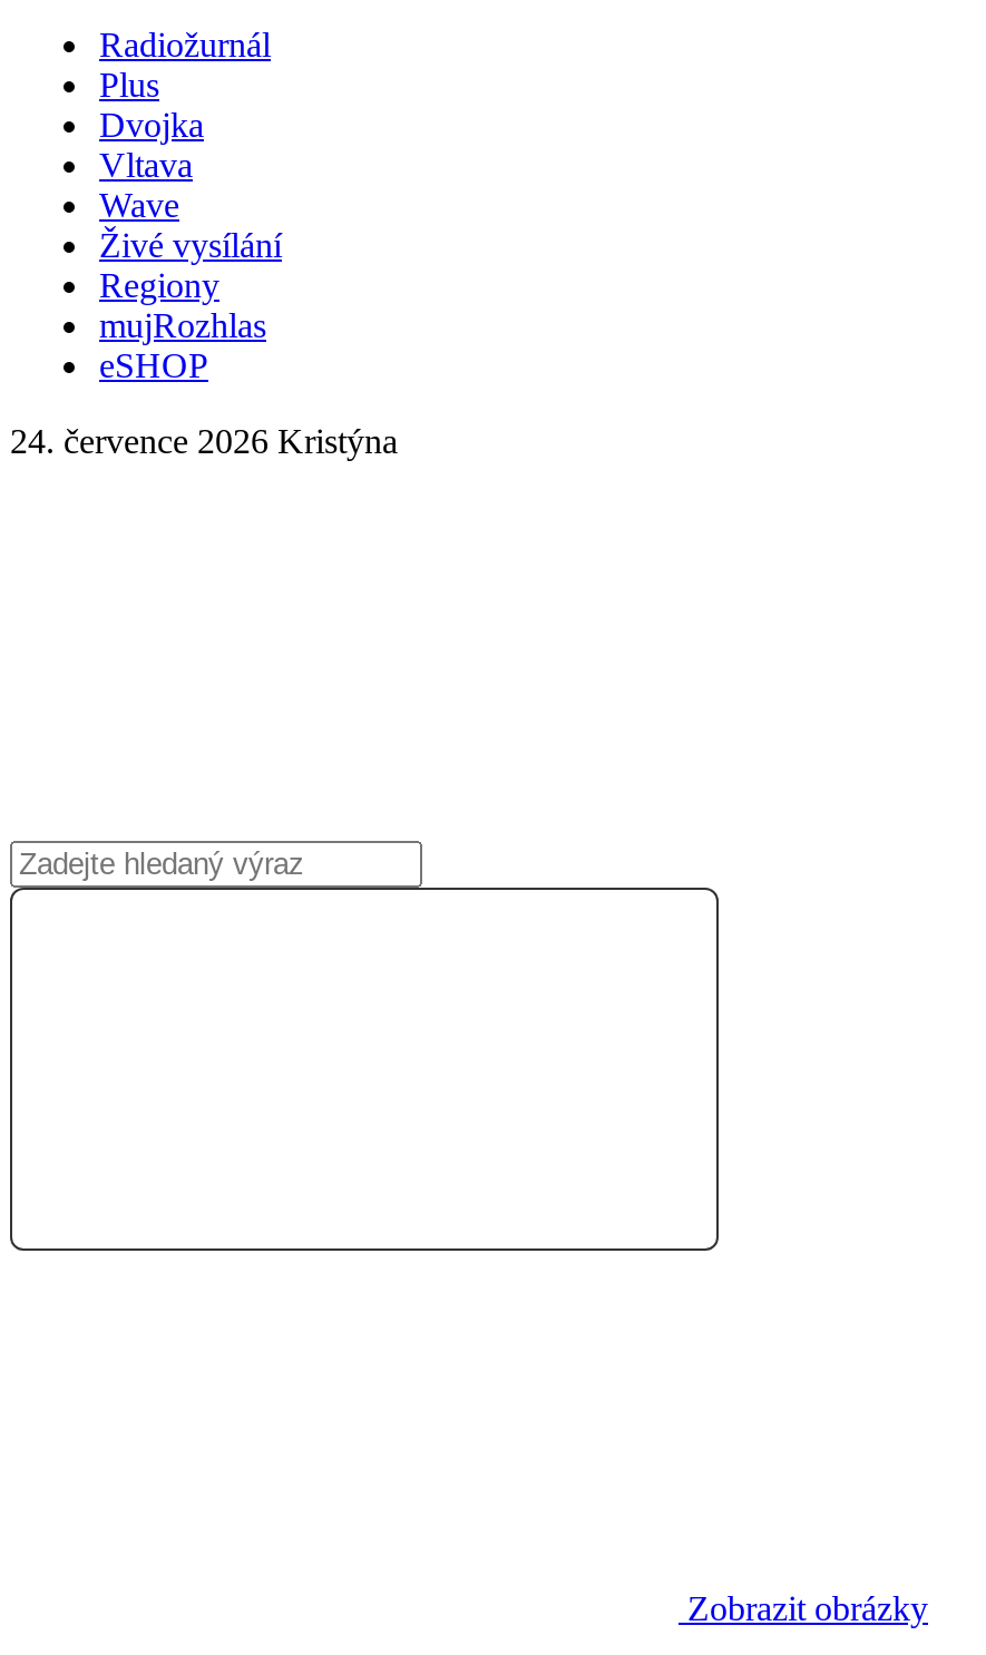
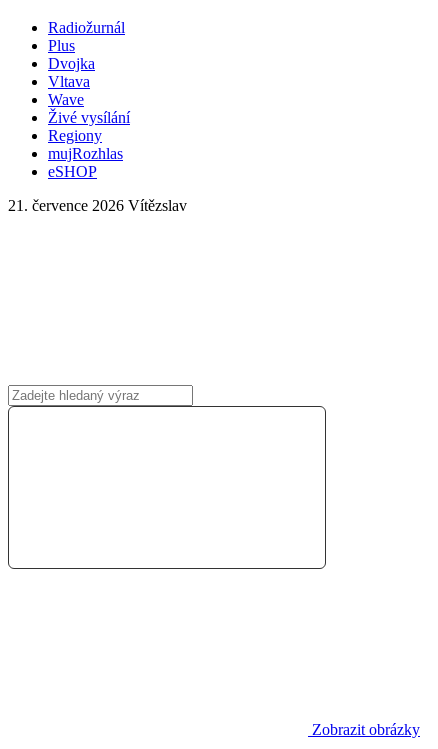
[10,422,398,460] 24. července 2026 Kristýna -> [8,197,187,214] 21. července 2026 Vítězslav

